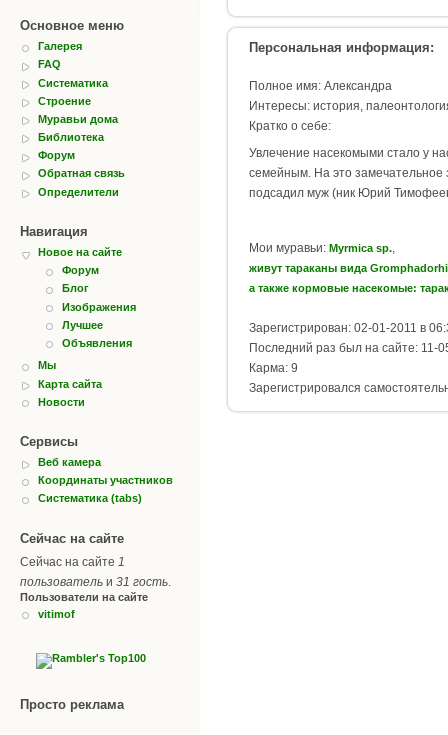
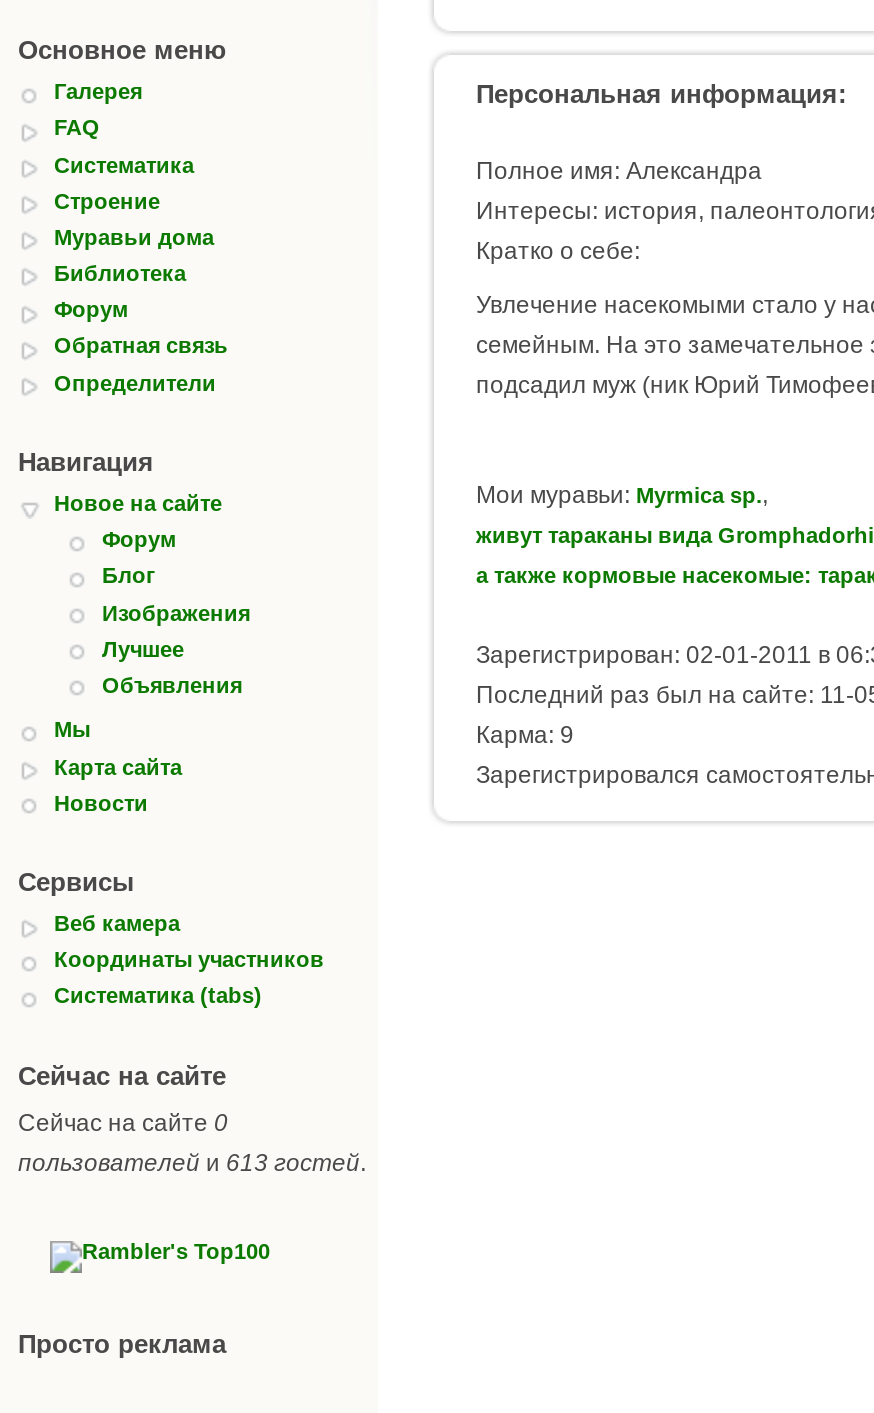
[20,555,171,620] Сейчас на сайте 1 | пользователь и 31 гость. | Пользователи на сайте | vitimof -> [18,1109,366,1177] Сейчас на сайте 0 | пользователей и 613 гостей.

